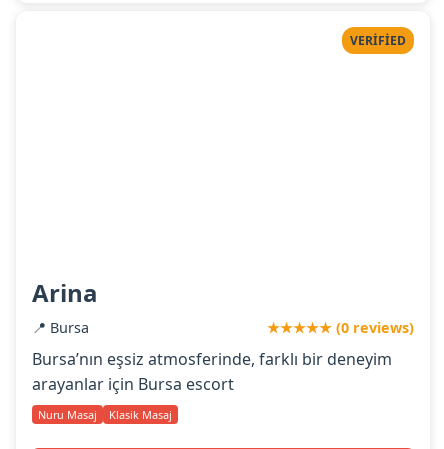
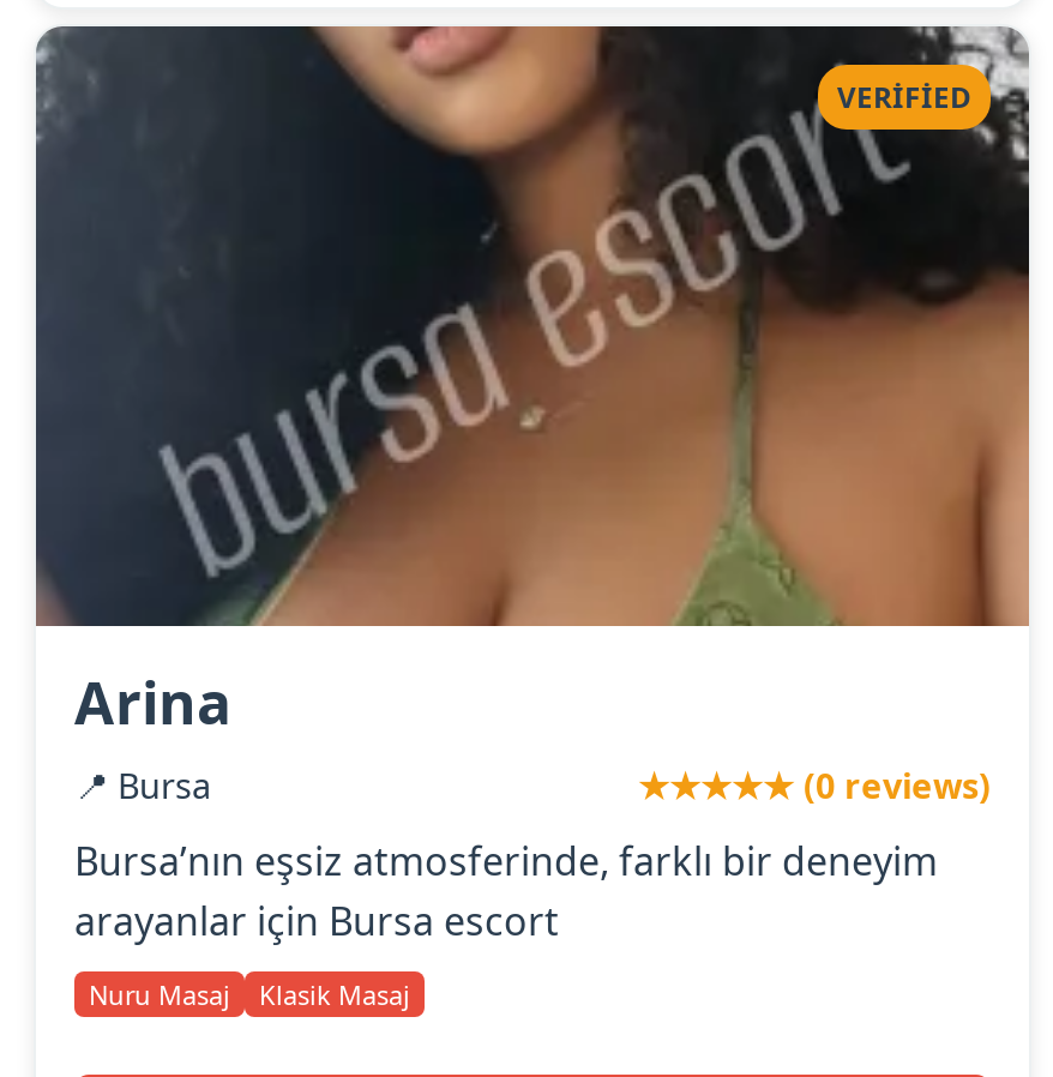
none -> [34,24,1031,628] [image]

